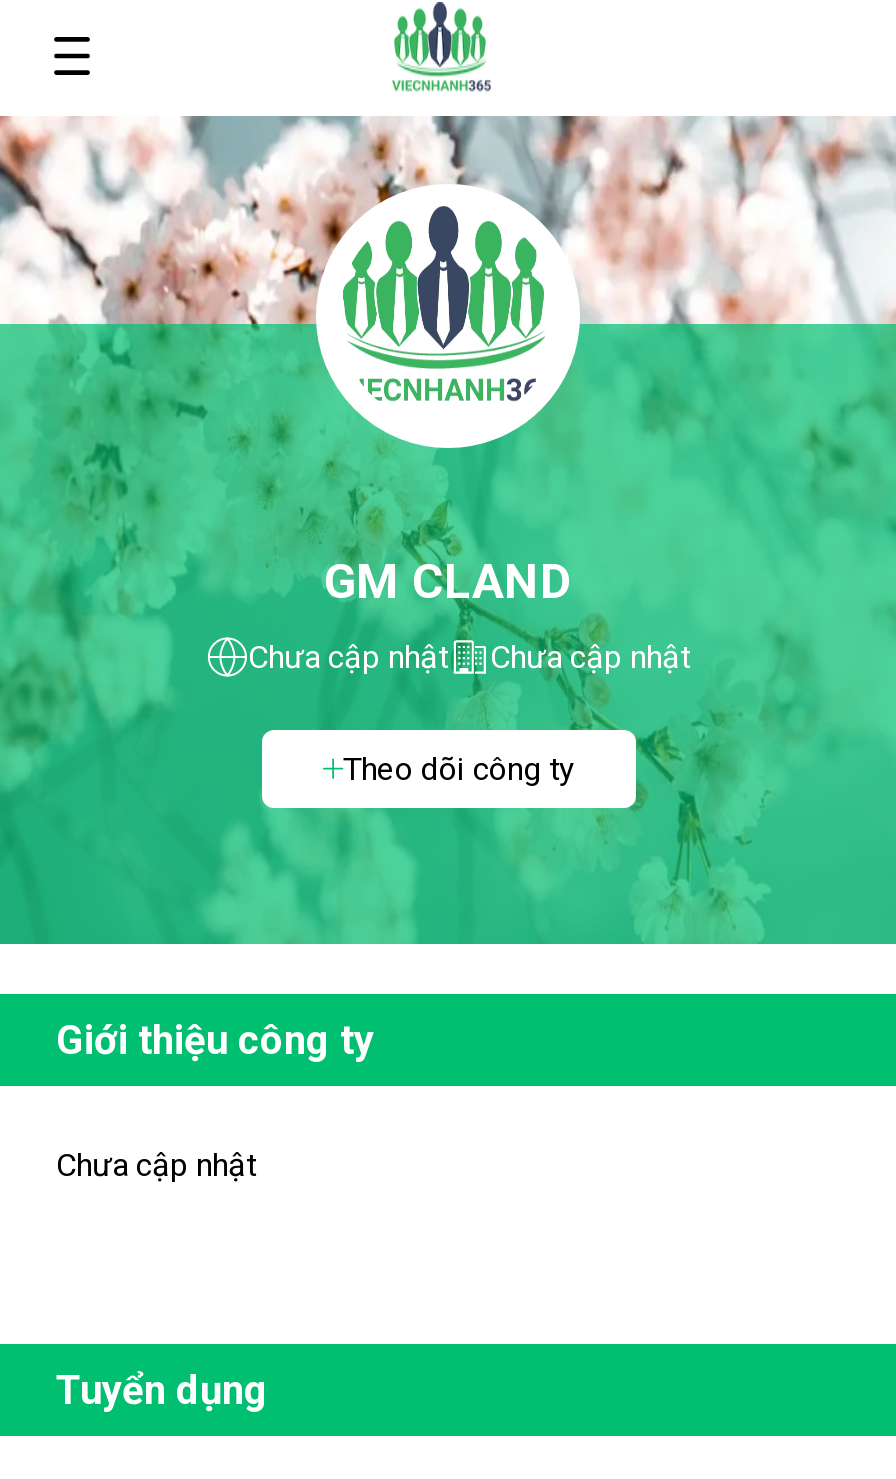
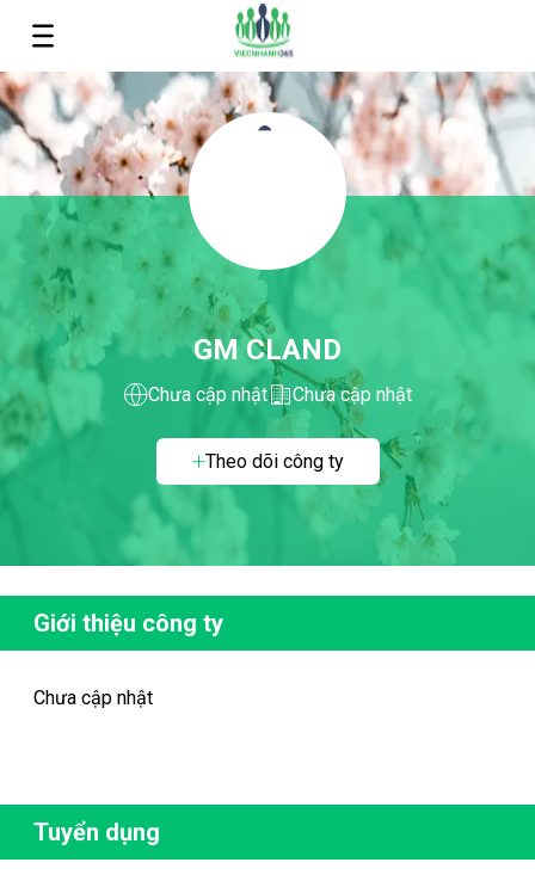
[340,214,546,402] [image] -> none

